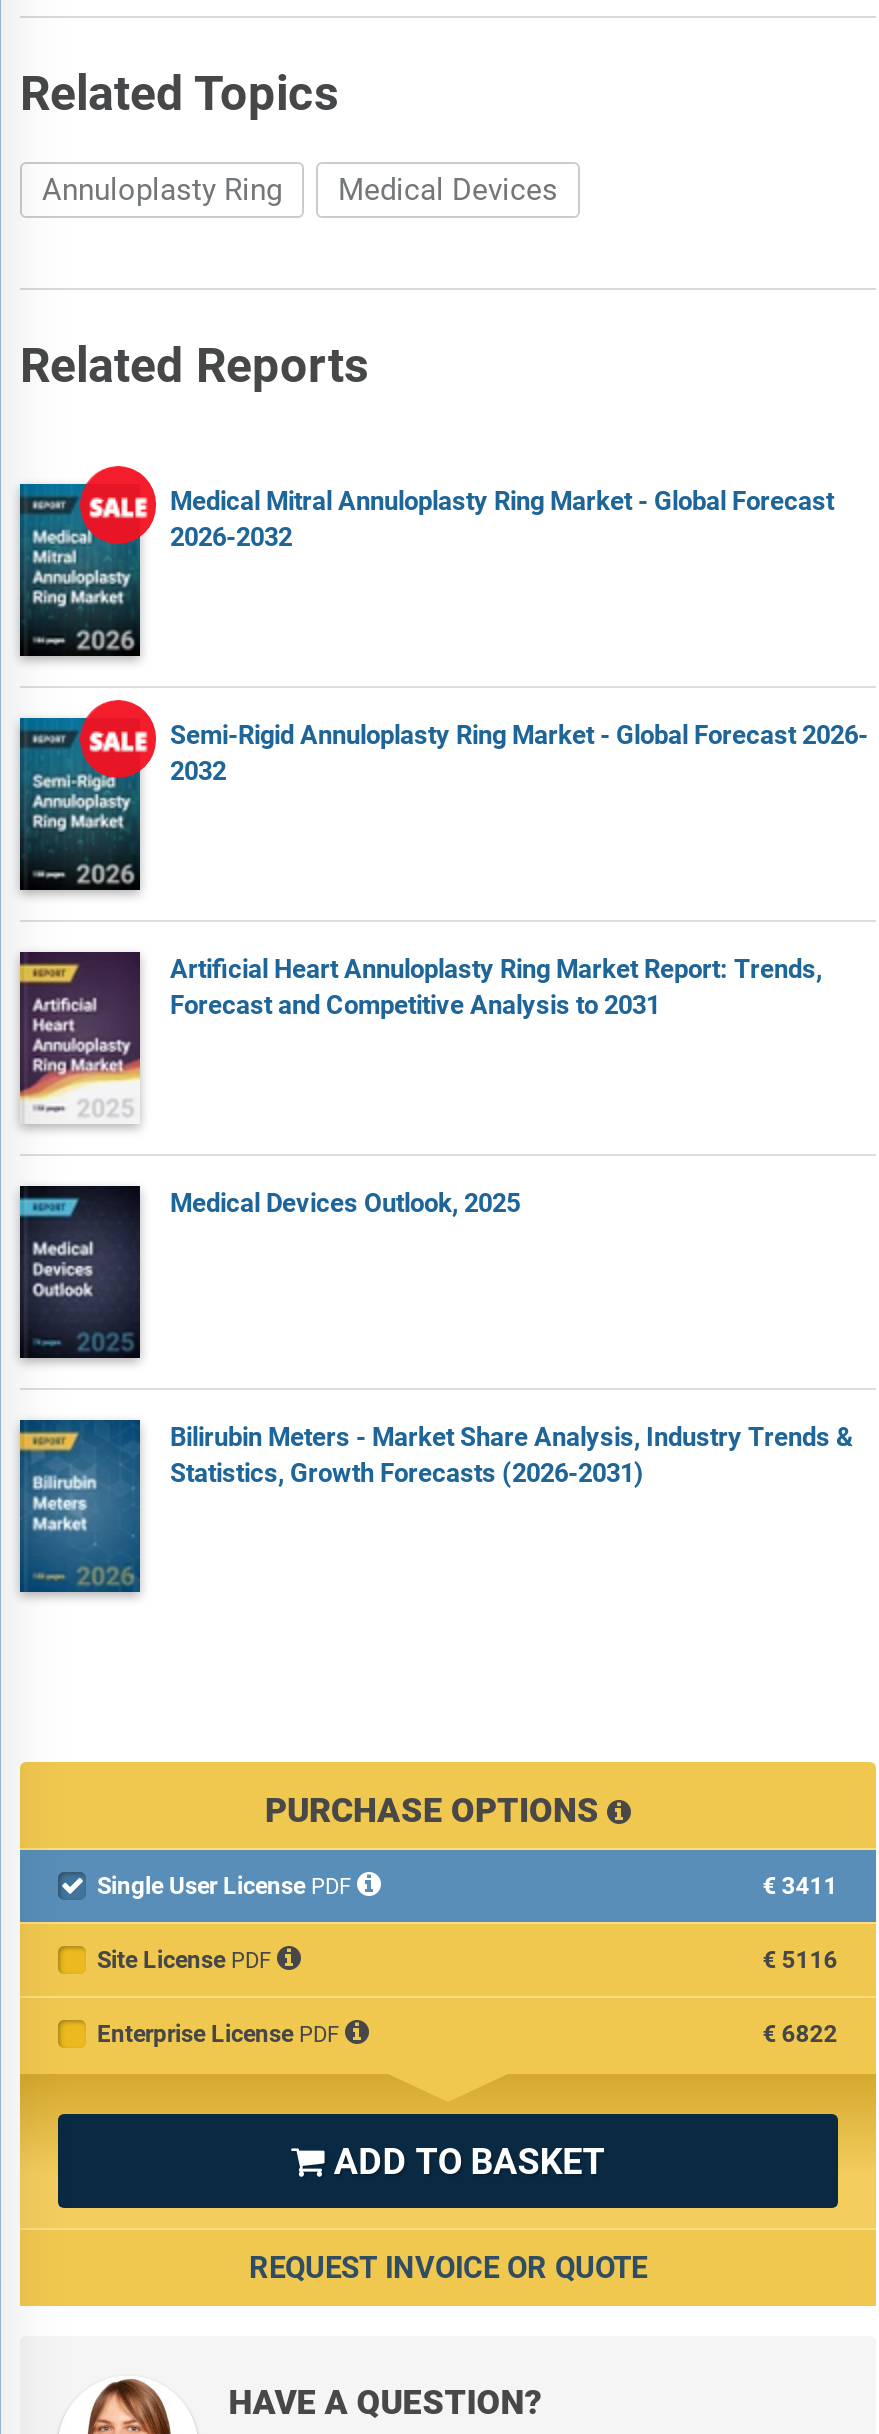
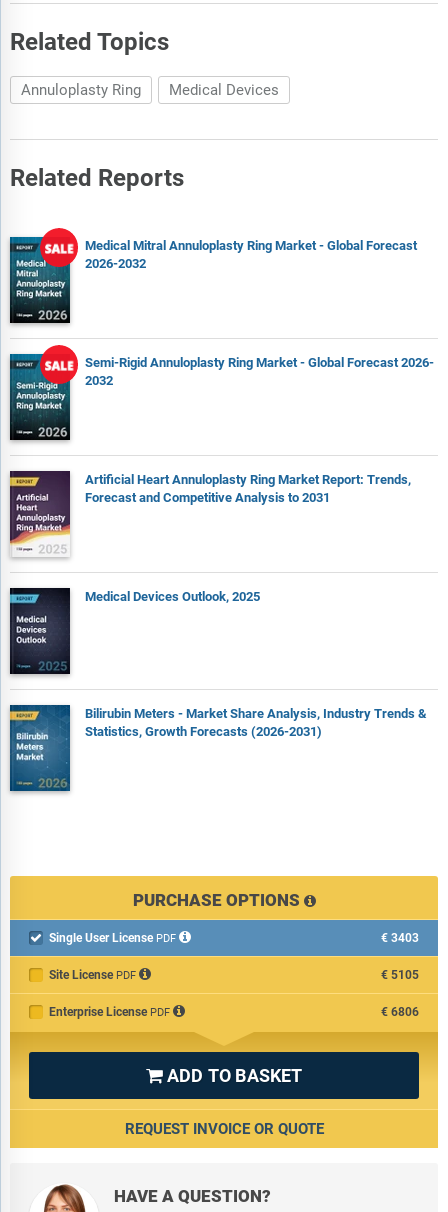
[782,1871,838,1899] €3411 -> [391,931,419,945] €3403
[782,1945,838,1973] €5116 -> [391,968,419,982] €5105
[782,2019,838,2047] €6822 -> [391,1005,419,1019] €6806

